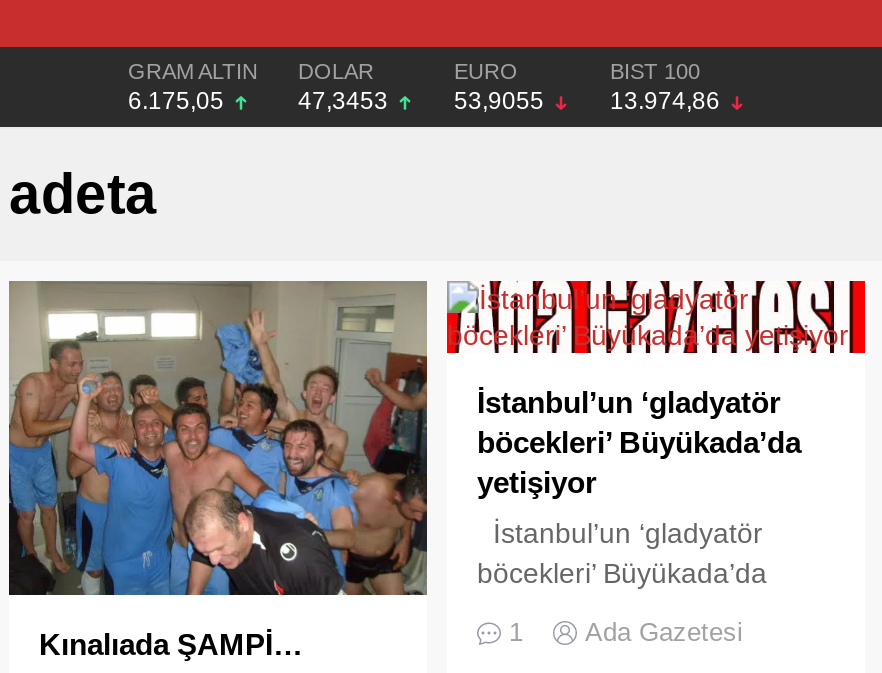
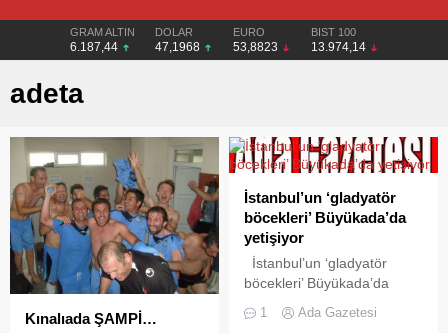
[128,87,230,115] 6.175,05 -> [69,40,120,54] 6.187,44
[298,87,394,115] 47,3453 -> [154,40,202,54] 47,1968
[454,87,550,115] 53,9055 -> [232,40,280,54] 53,8823
[610,87,726,115] 13.974,86 -> [310,40,368,54] 13.974,14

